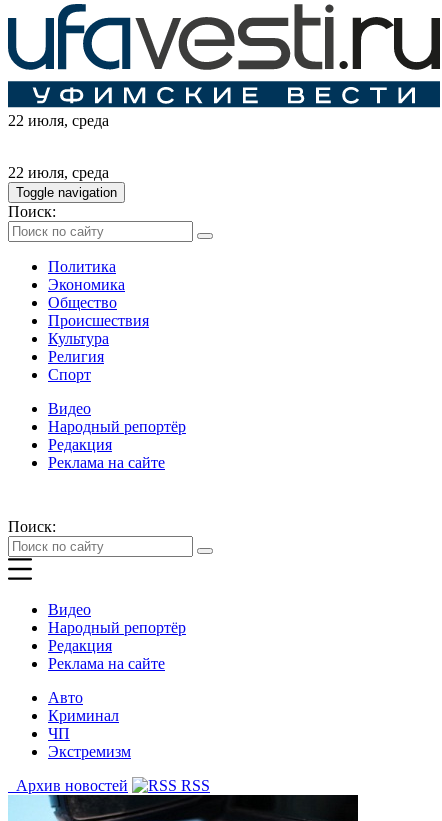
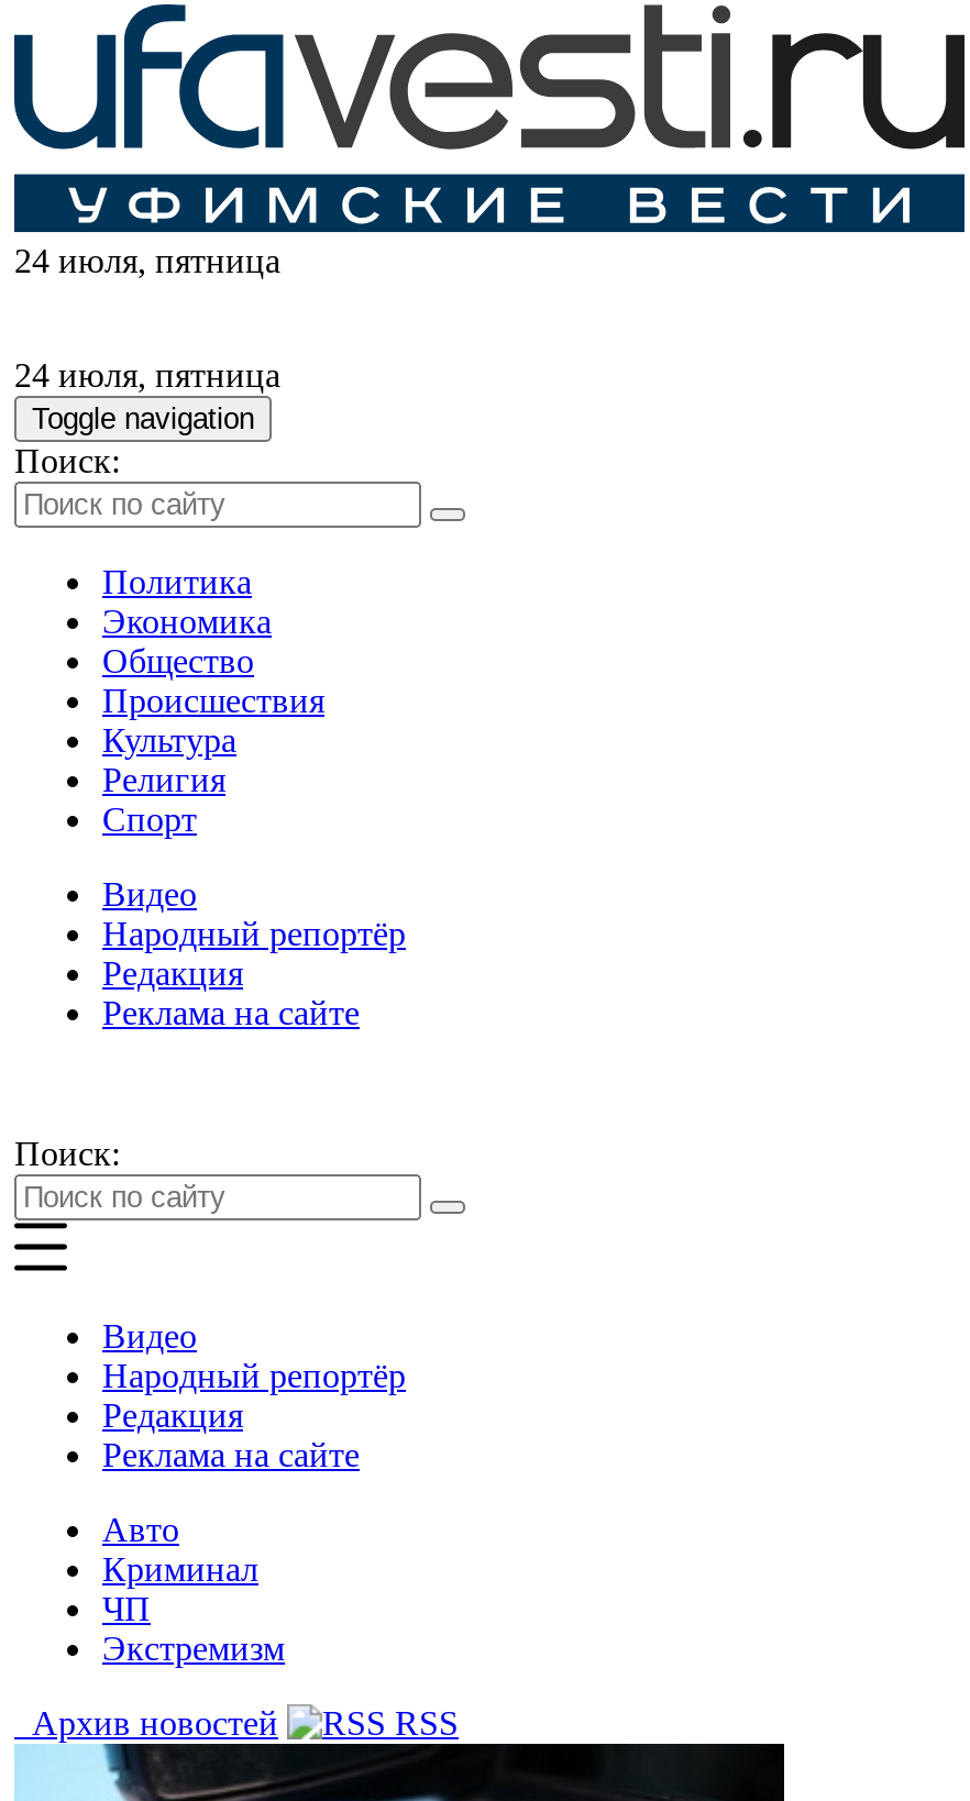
[8,112,109,129] 22 июля, среда -> [14,243,280,280] 24 июля, пятница
[8,164,109,181] 22 июля, среда -> [14,357,280,395] 24 июля, пятница

